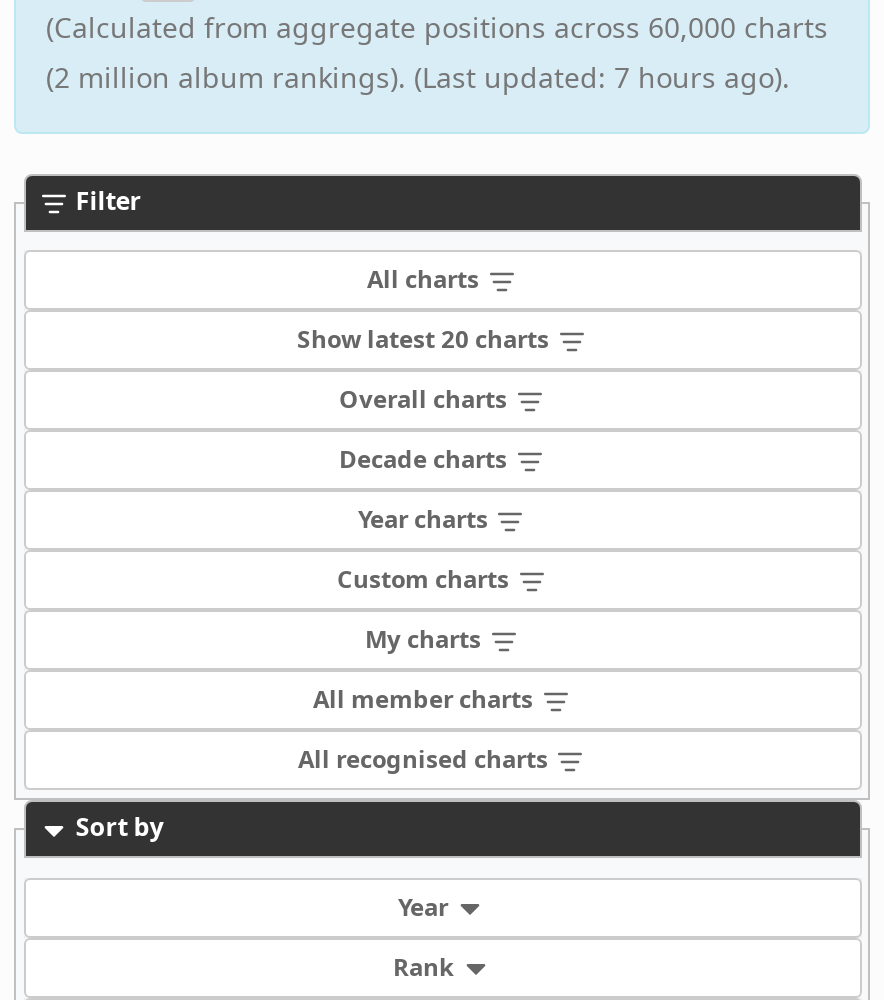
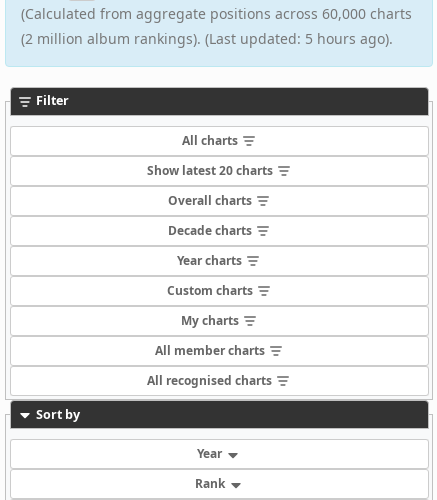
[46,58,790,96] (2 million album rankings). (Last updated: 7 hours ago). -> [21,29,393,48] (2 million album rankings). (Last updated: 5 hours ago).

